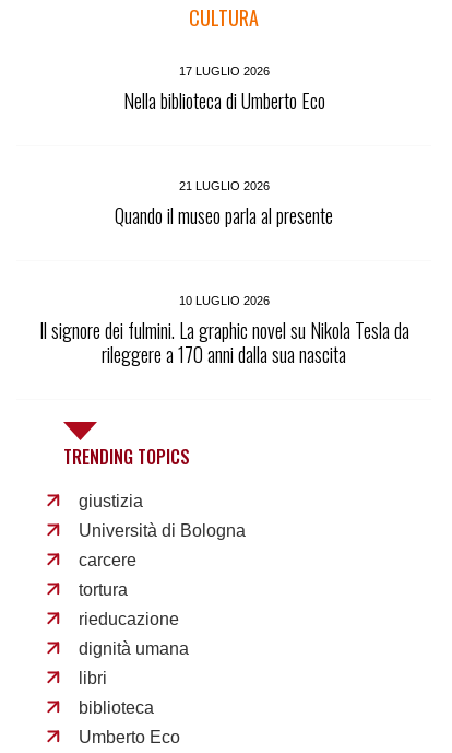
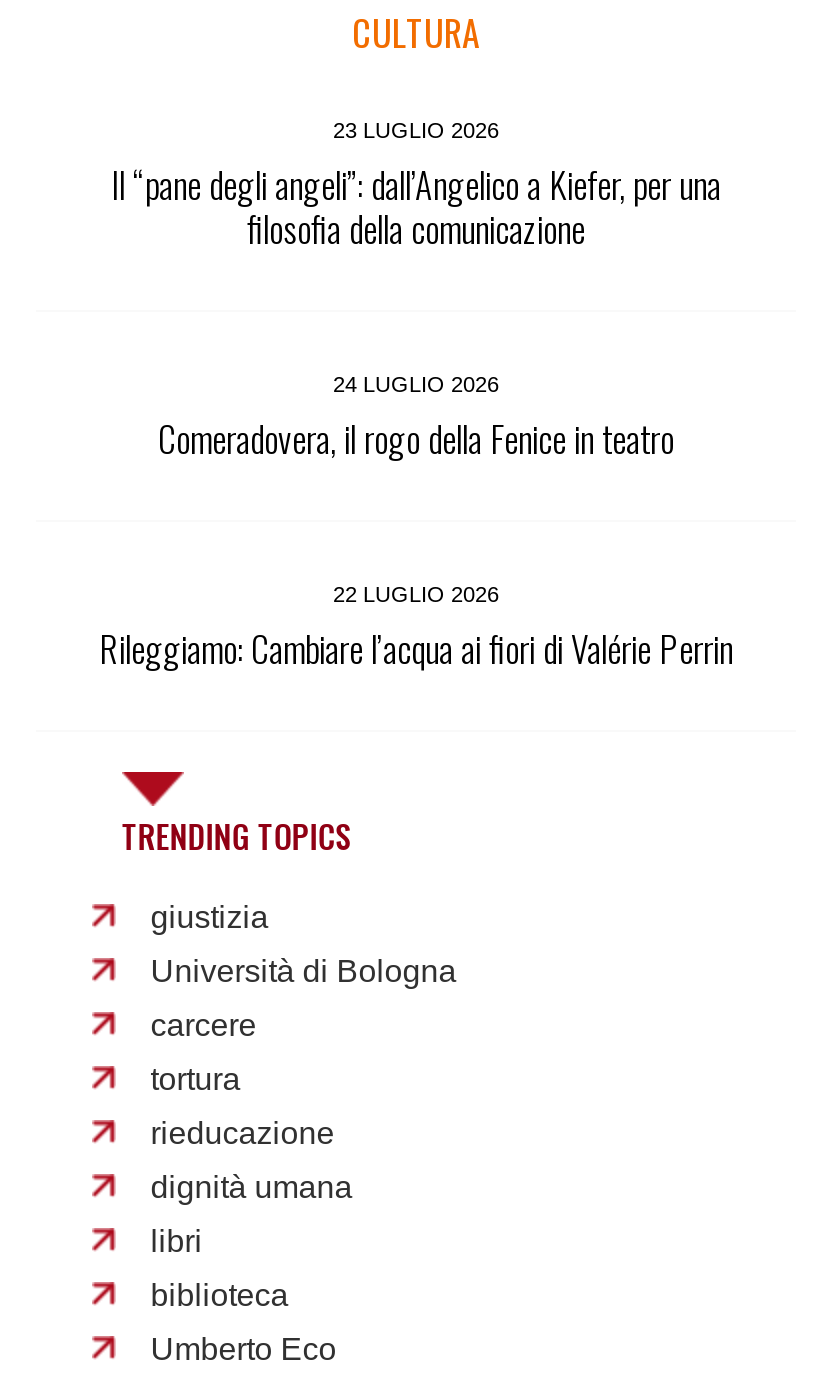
[123,64,325,115] 17 LUGLIO 2026 | Nella biblioteca di Umberto Eco -> [111,118,721,254] 23 LUGLIO 2026 | Il “pane degli angeli”: dall’Angelico a Kiefer, per una | filosofia della comunicazione
[115,179,333,230] 21 LUGLIO 2026 | Quando il museo parla al presente -> [158,372,674,464] 24 LUGLIO 2026 | Comeradovera, il rogo della Fenice in teatro
[39,294,409,368] 10 LUGLIO 2026 | Il signore dei fulmini. La graphic novel su Nikola Tesla da | rileggere a 170 anni dalla sua nascita -> [99,582,733,674] 22 LUGLIO 2026 | Rileggiamo: Cambiare l’acqua ai fiori di Valérie Perrin

